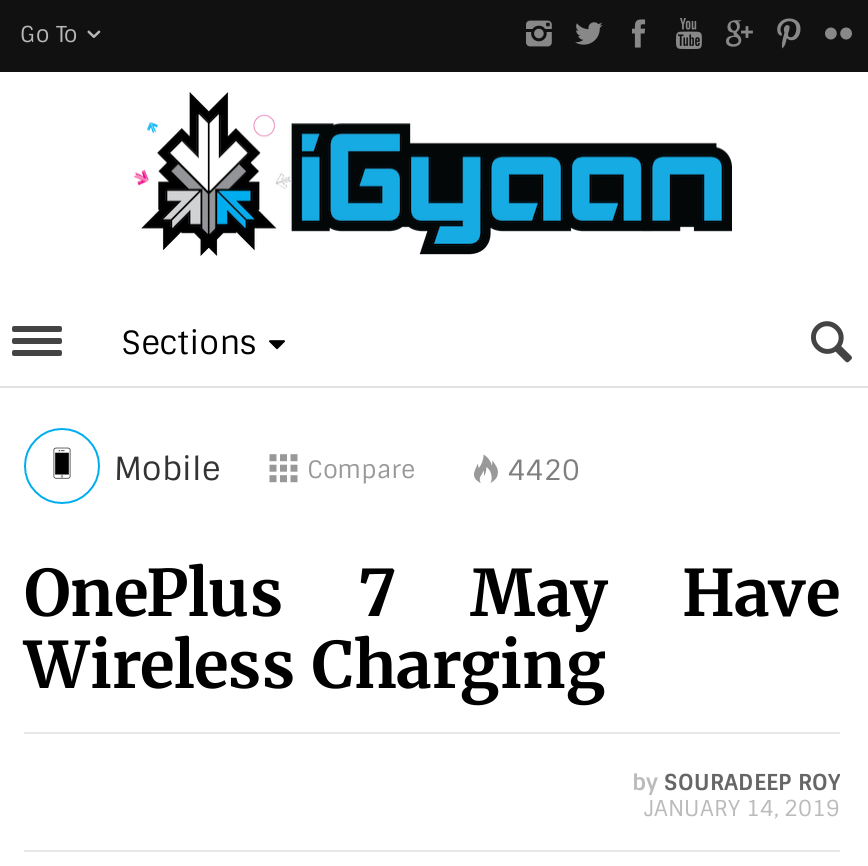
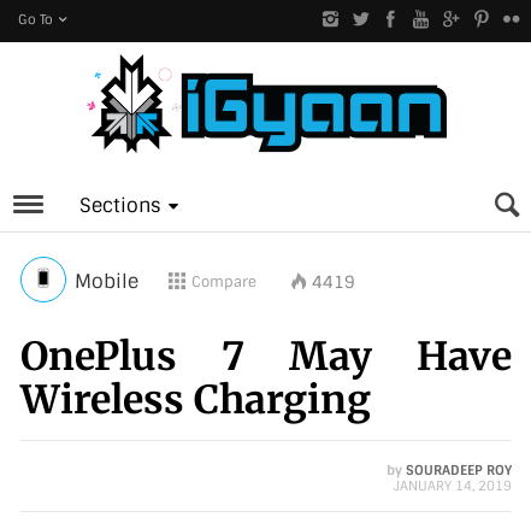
[508,452,580,488] 4420 -> [312,271,355,293] 4419

